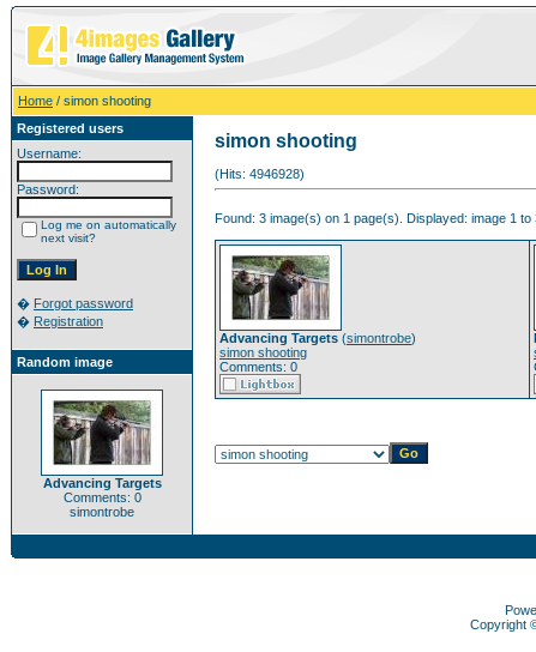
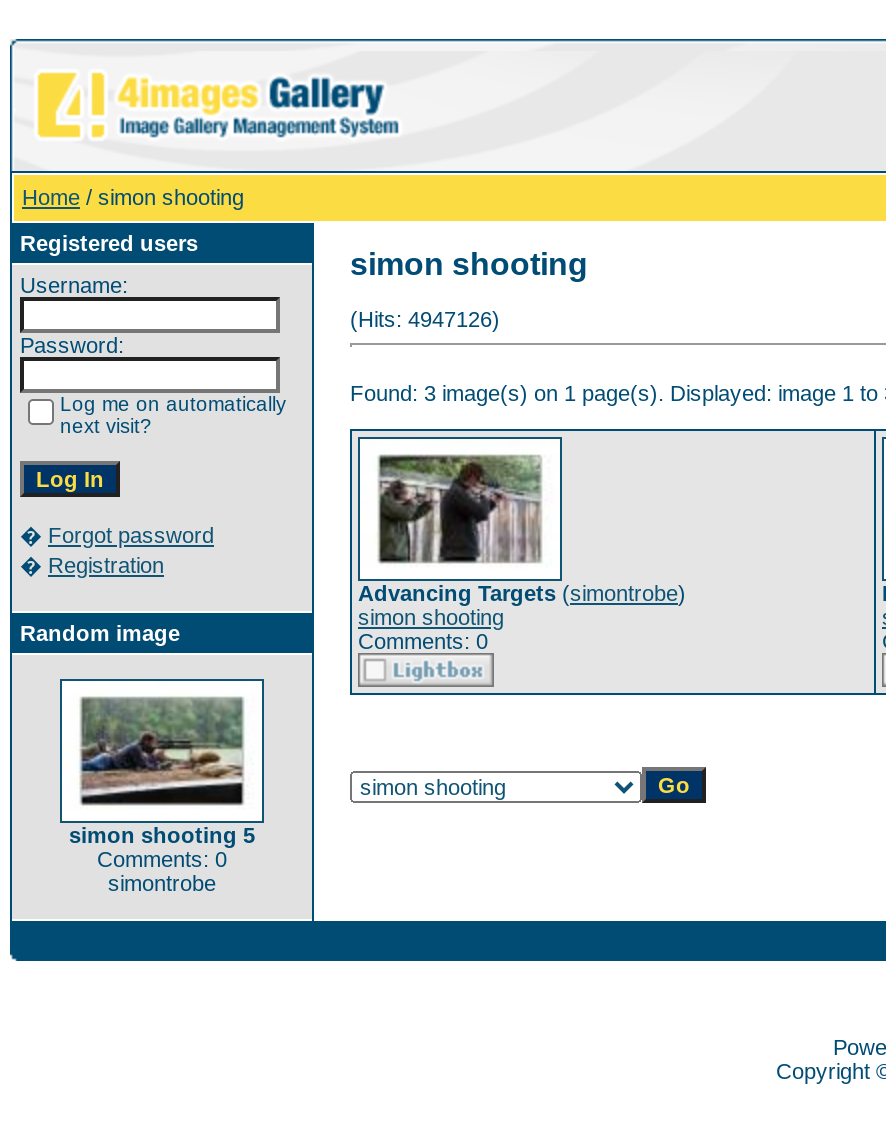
[215,167,305,181] (Hits: 4946928) -> [350,307,500,331] (Hits: 4947126)
[43,402,161,490] [image] | Advancing Targets -> [69,697,255,847] [image] | simon shooting 5

